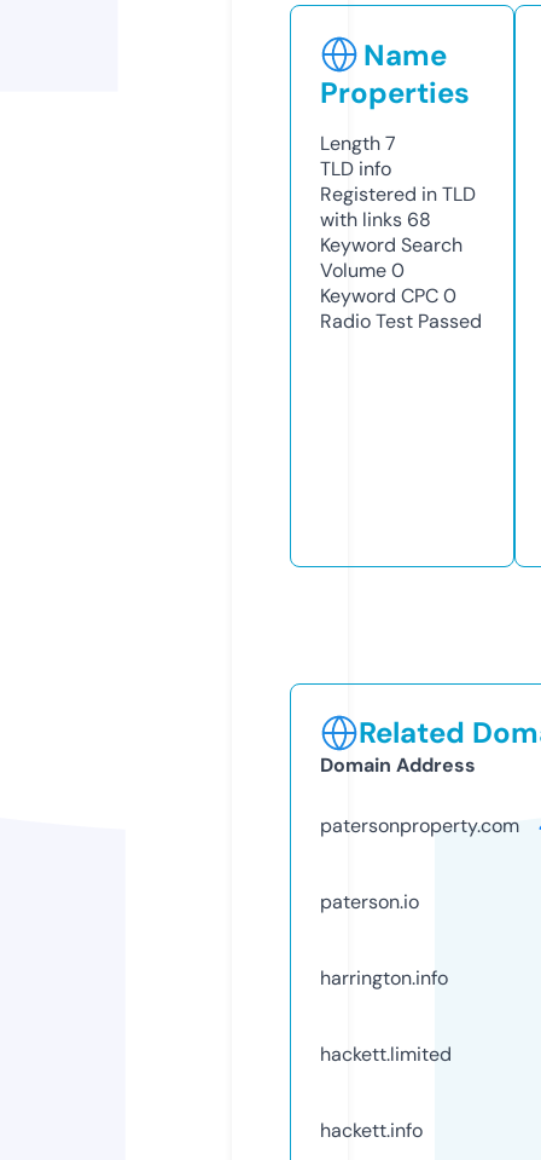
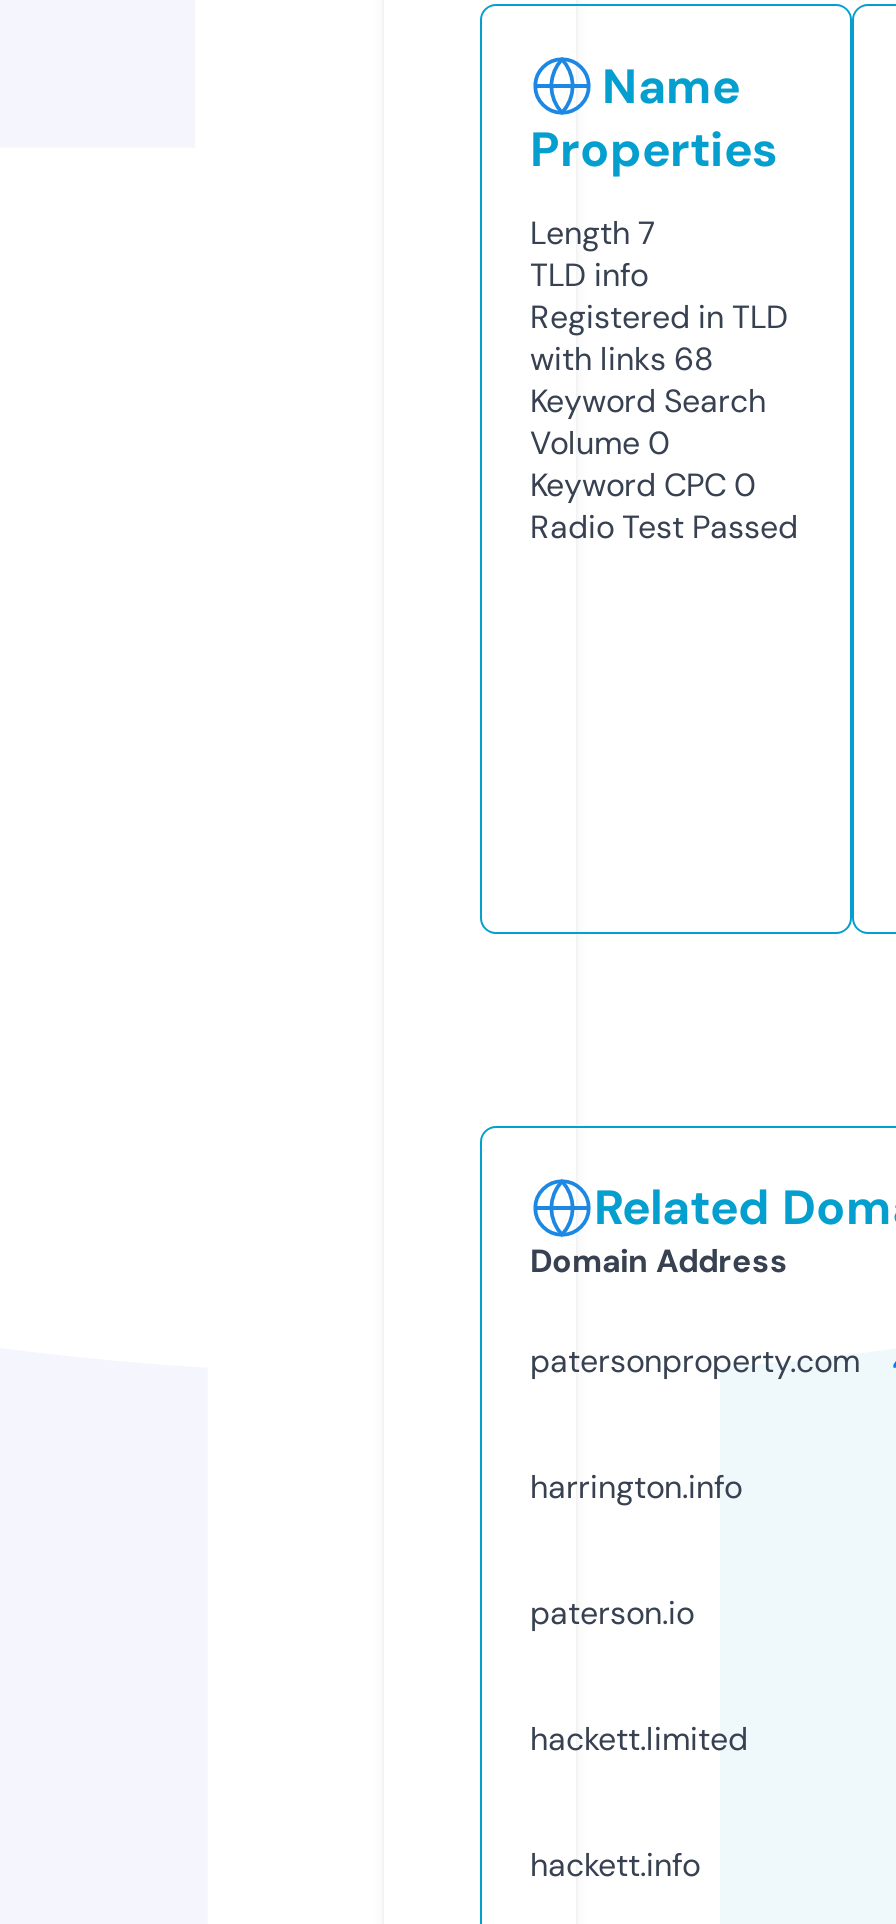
moved [320,889,419,914] -> [530,1592,694,1634]: paterson.io
moved [320,965,448,990] -> [530,1466,742,1508]: harrington.info

